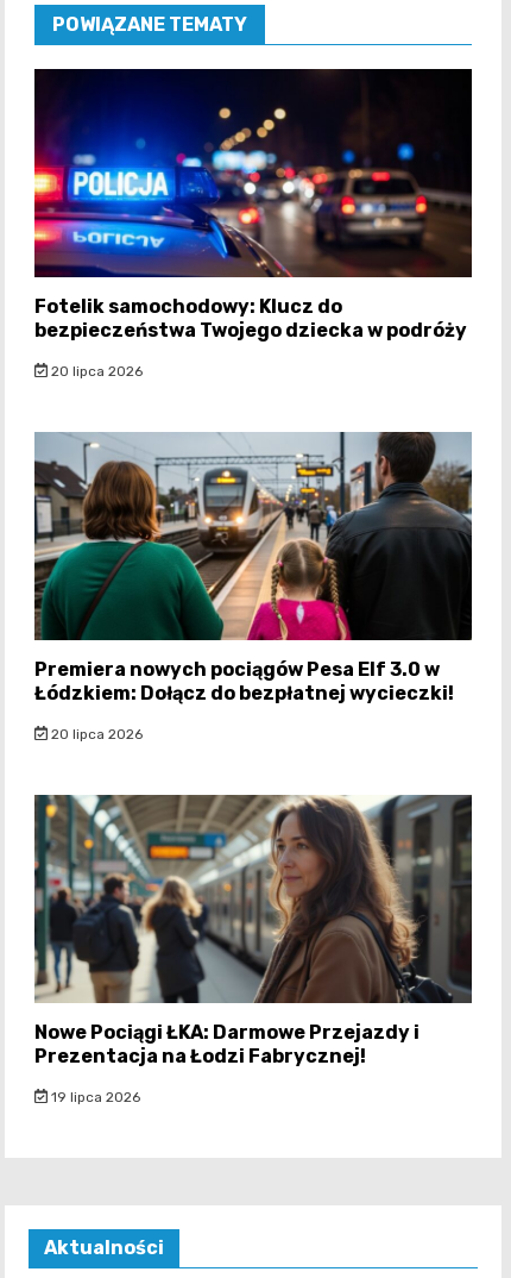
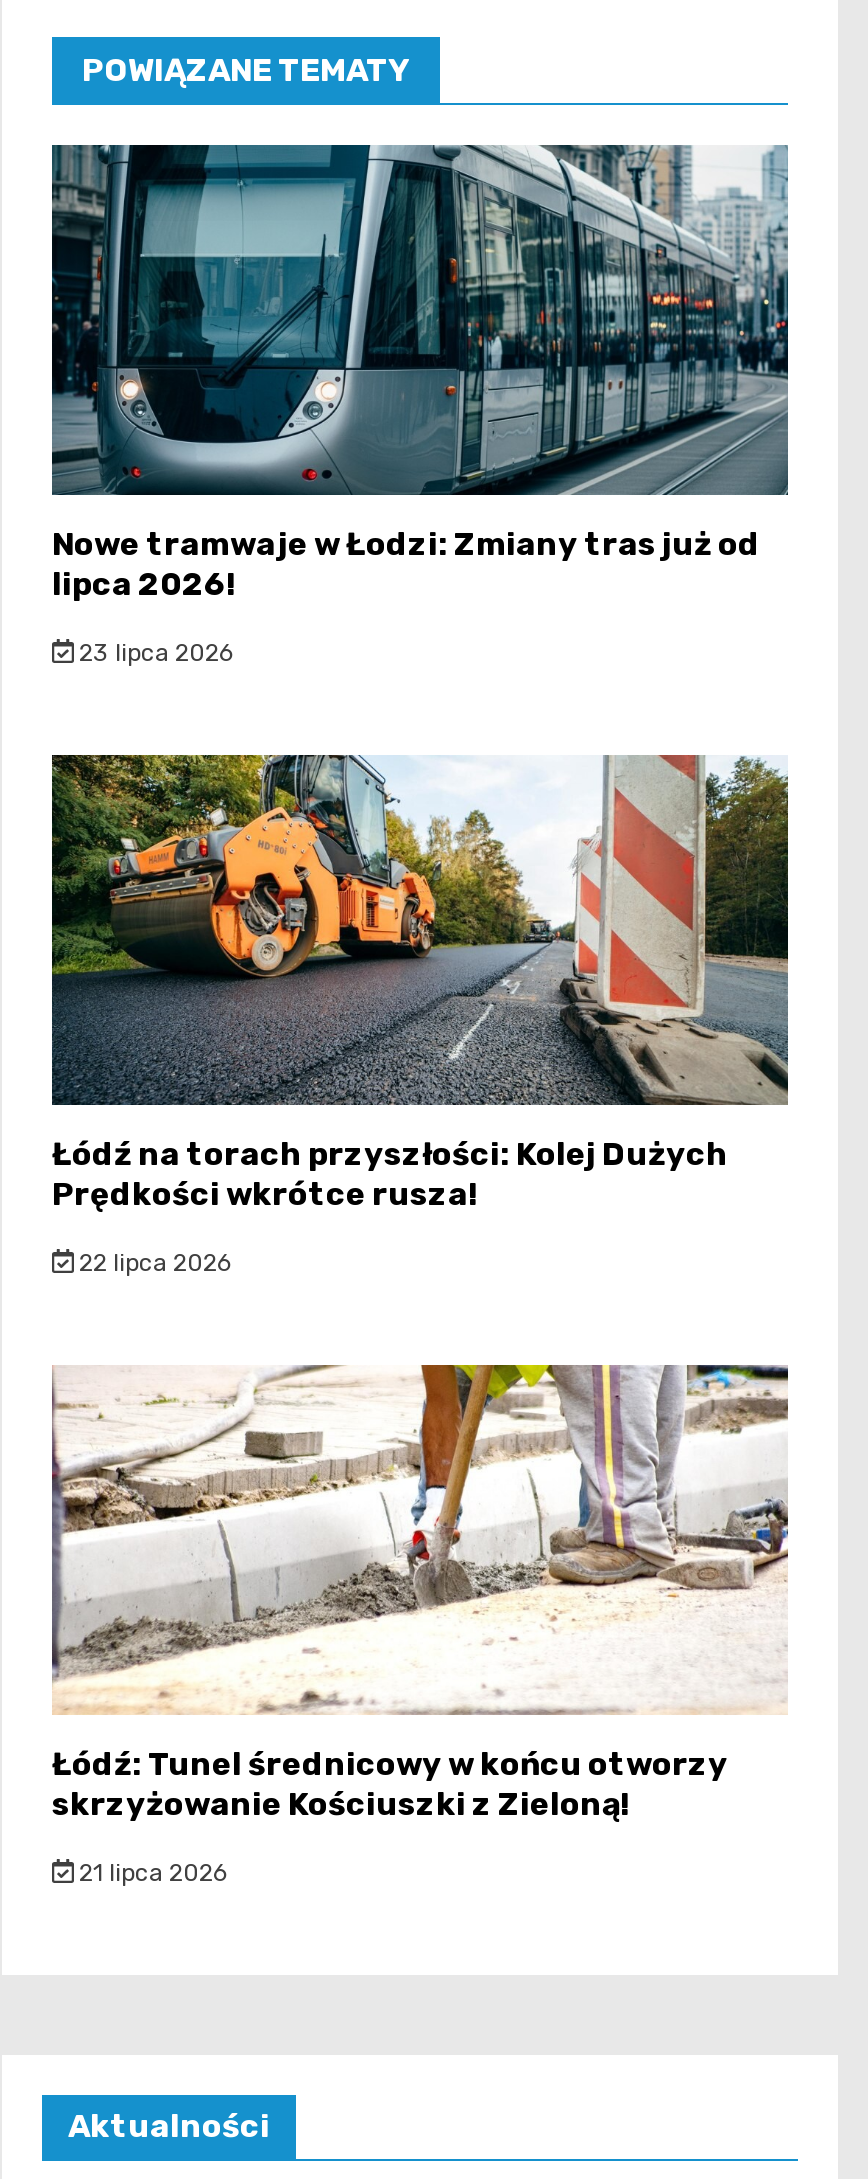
[33,68,473,341] [image] | Fotelik samochodowy: Klucz do | bezpieczeństwa Twojego dziecka w podróży -> [50,143,790,602] [image] | Nowe tramwaje w Łodzi: Zmiany tras już od | lipca 2026!
[47,363,142,379] 20 lipca 2026 -> [73,638,233,666] 23 lipca 2026
[33,431,473,704] [image] | Premiera nowych pociągów Pesa Elf 3.0 w | Łódzkiem: Dołącz do bezpłatnej wycieczki! -> [50,753,790,1212] [image] | Łódź na torach przyszłości: Kolej Dużych | Prędkości wkrótce rusza!
[47,726,142,742] 20 lipca 2026 -> [73,1248,231,1276] 22 lipca 2026
[33,794,473,1067] [image] | Nowe Pociągi ŁKA: Darmowe Przejazdy i | Prezentacja na Łodzi Fabrycznej! -> [50,1363,788,1822] [image] | Łódź: Tunel średnicowy w końcu otworzy | skrzyżowanie Kościuszki z Zieloną!
[47,1088,140,1105] 19 lipca 2026 -> [73,1858,227,1886] 21 lipca 2026

